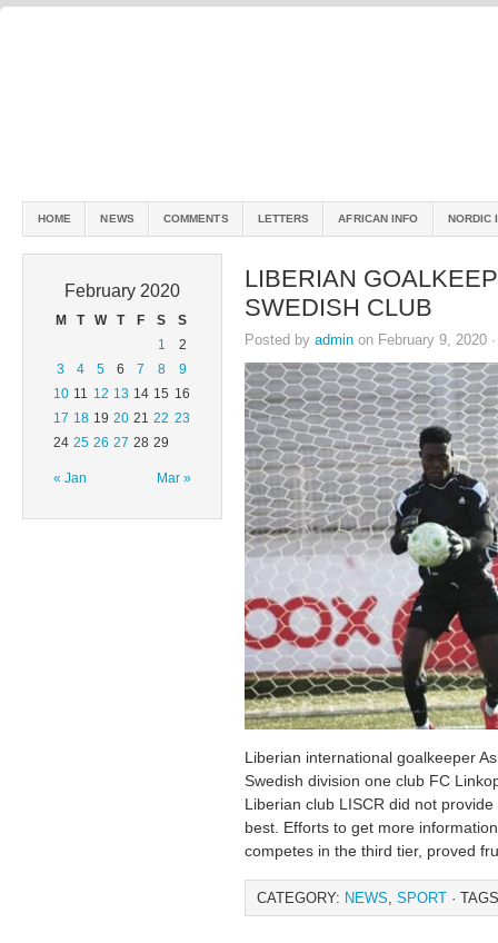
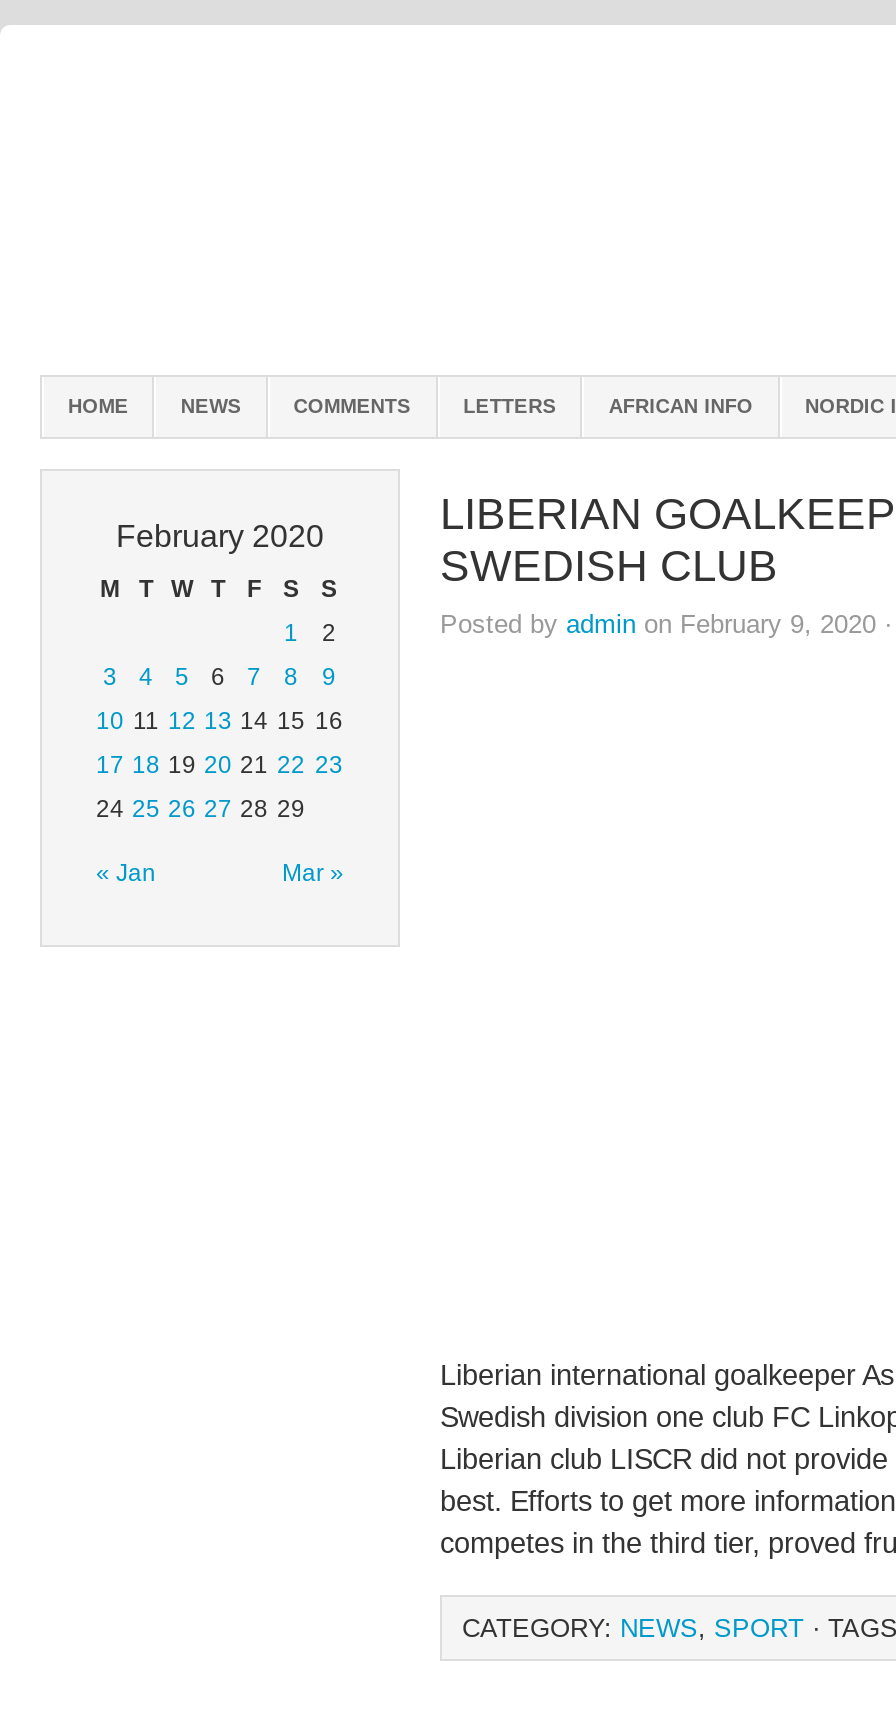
[243,361,495,731] [image] -> none

